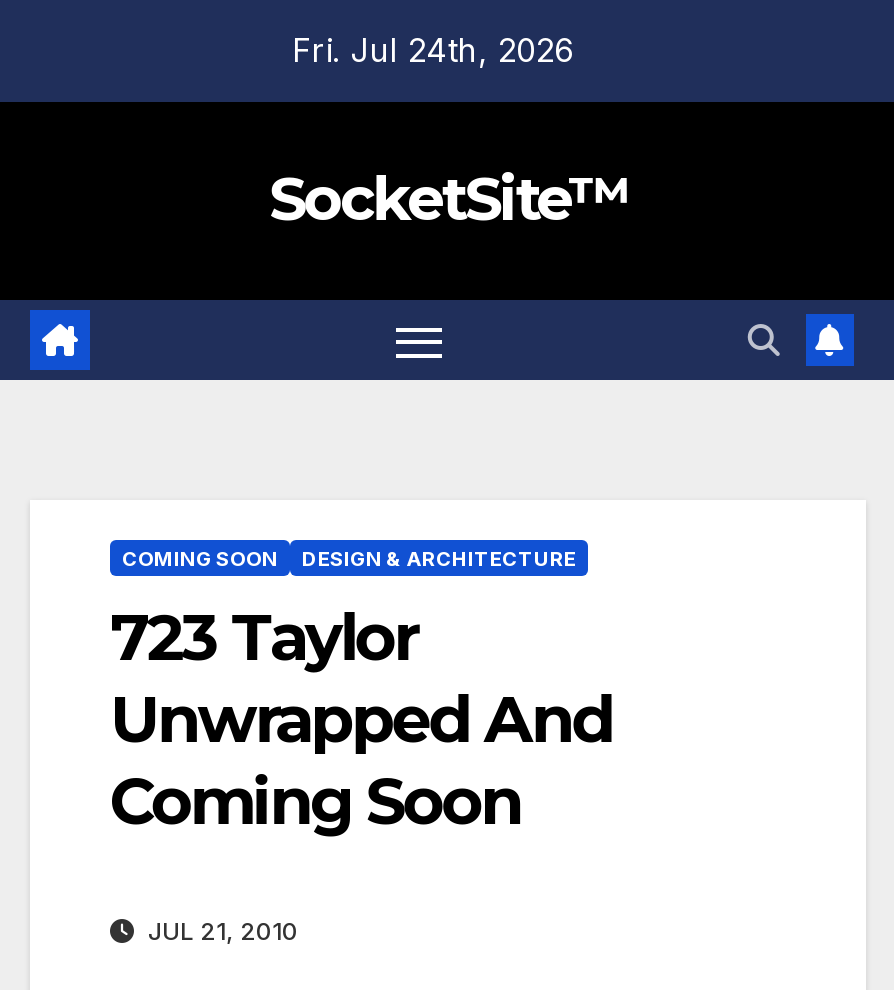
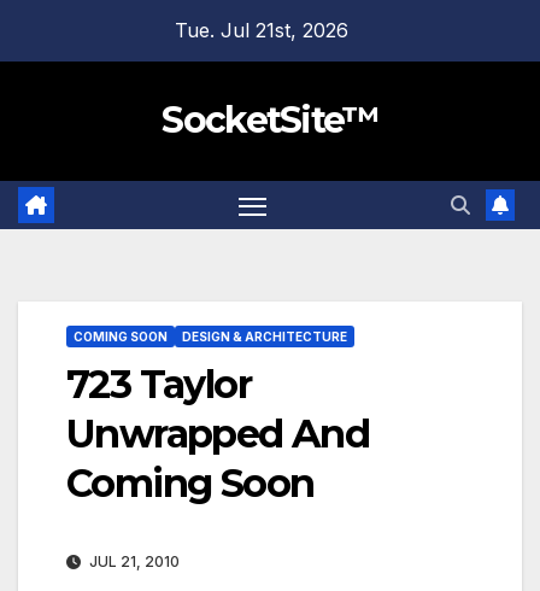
[292,30,574,70] Fri. Jul 24th, 2026 -> [174,18,348,42] Tue. Jul 21st, 2026

